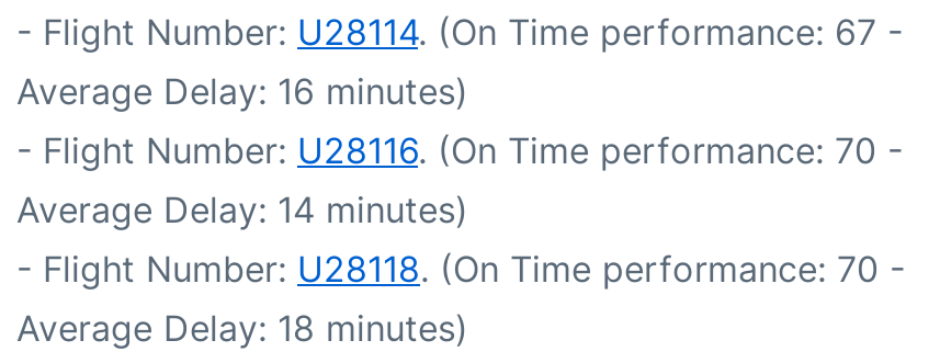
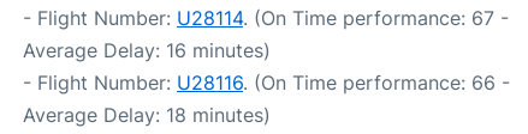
[16,128,905,291] - Flight Number: U28116. (On Time performance: 70 - | Average Delay: 14 minutes) | - Flight Number: U28118. (On Time performance: 70 - -> [23,71,510,95] - Flight Number: U28116. (On Time performance: 66 -

